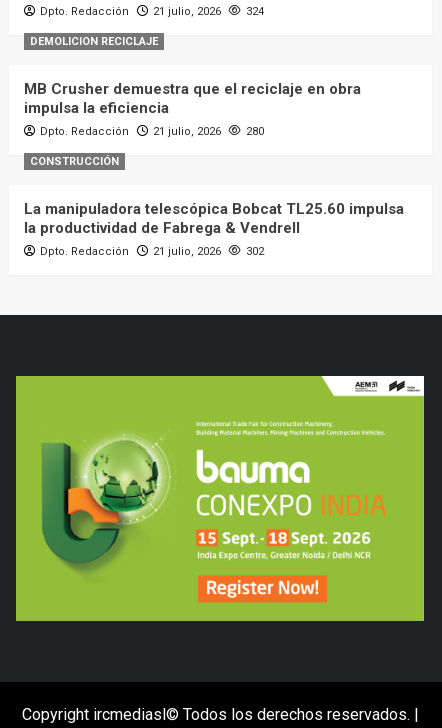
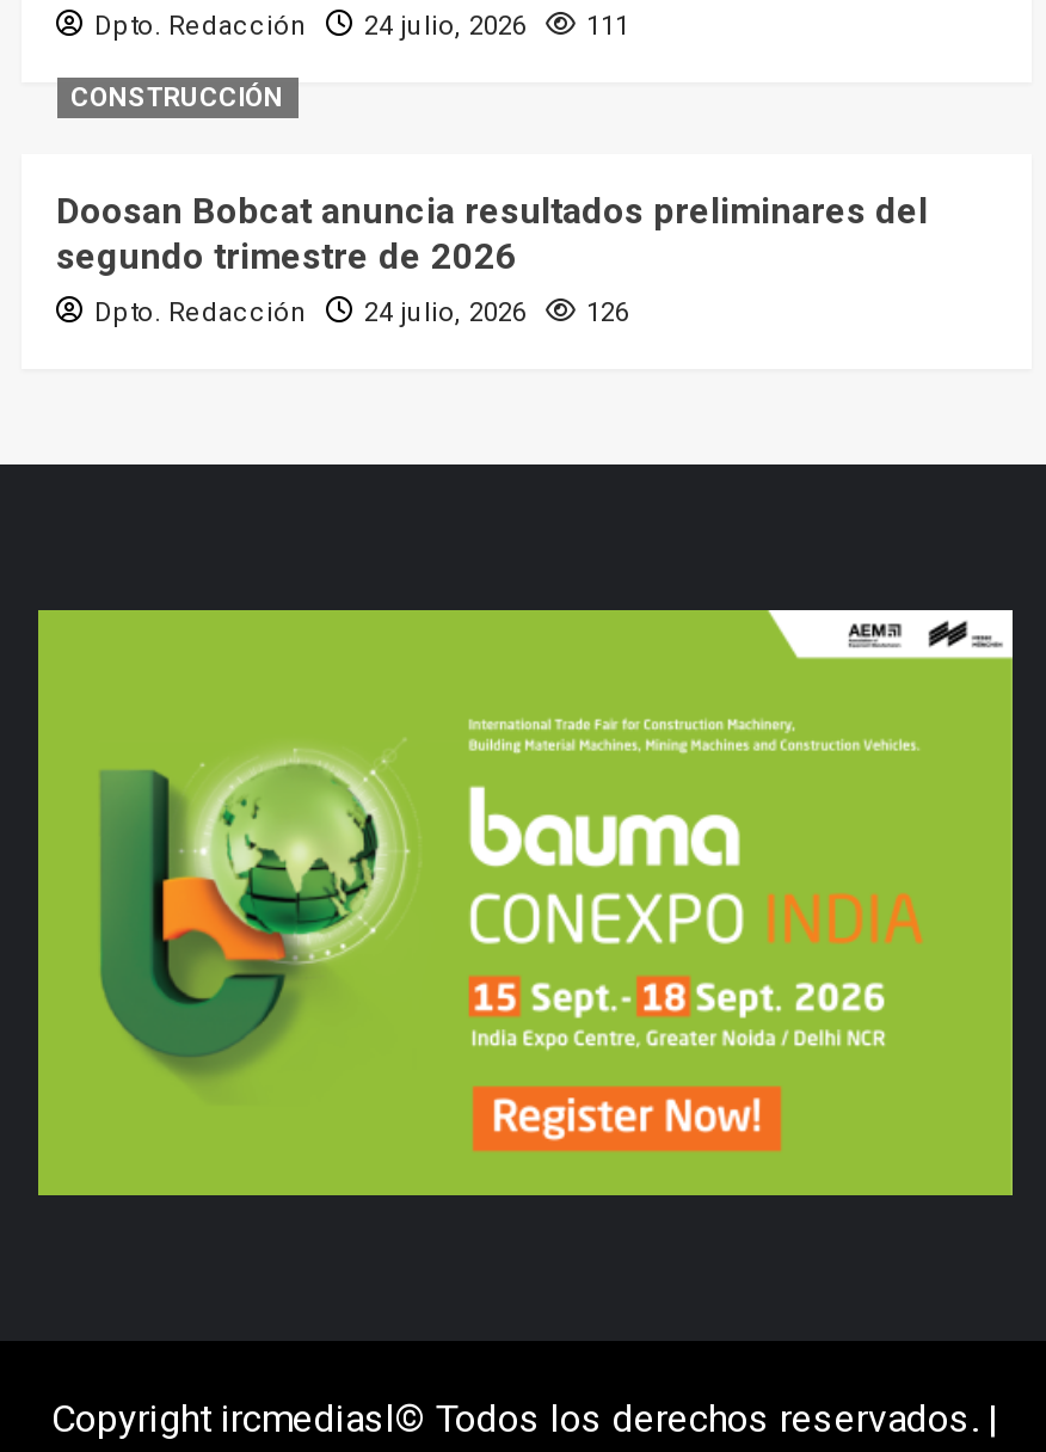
[152,5,263,18] 21 julio, 2026 | 324 -> [364,12,629,43] 24 julio, 2026 | 111
[29,35,157,48] DEMOLICION RECICLAJE -> none
[23,80,360,117] MB Crusher demuestra que el reciclaje en obra | impulsa la eficiencia -> [56,191,928,279] Doosan Bobcat anuncia resultados preliminares del | segundo trimestre de 2026
[23,125,403,258] 21 julio, 2026 | 280 | La manipuladora telescópica Bobcat TL25.60 impulsa | la productividad de Fabrega & Vendrell | Dpto. Redacción | 21 julio, 2026 | 302 -> [364,299,629,330] 24 julio, 2026 | 126
moved [29,155,118,168] -> [70,84,283,115]: CONSTRUCCIÓN

